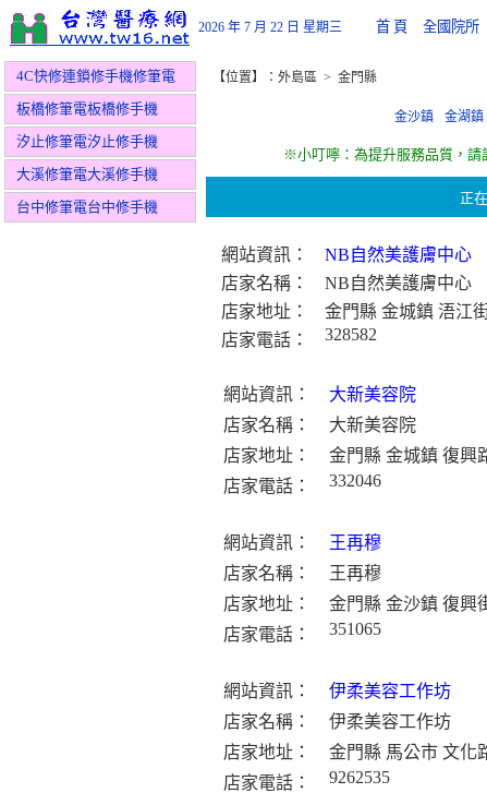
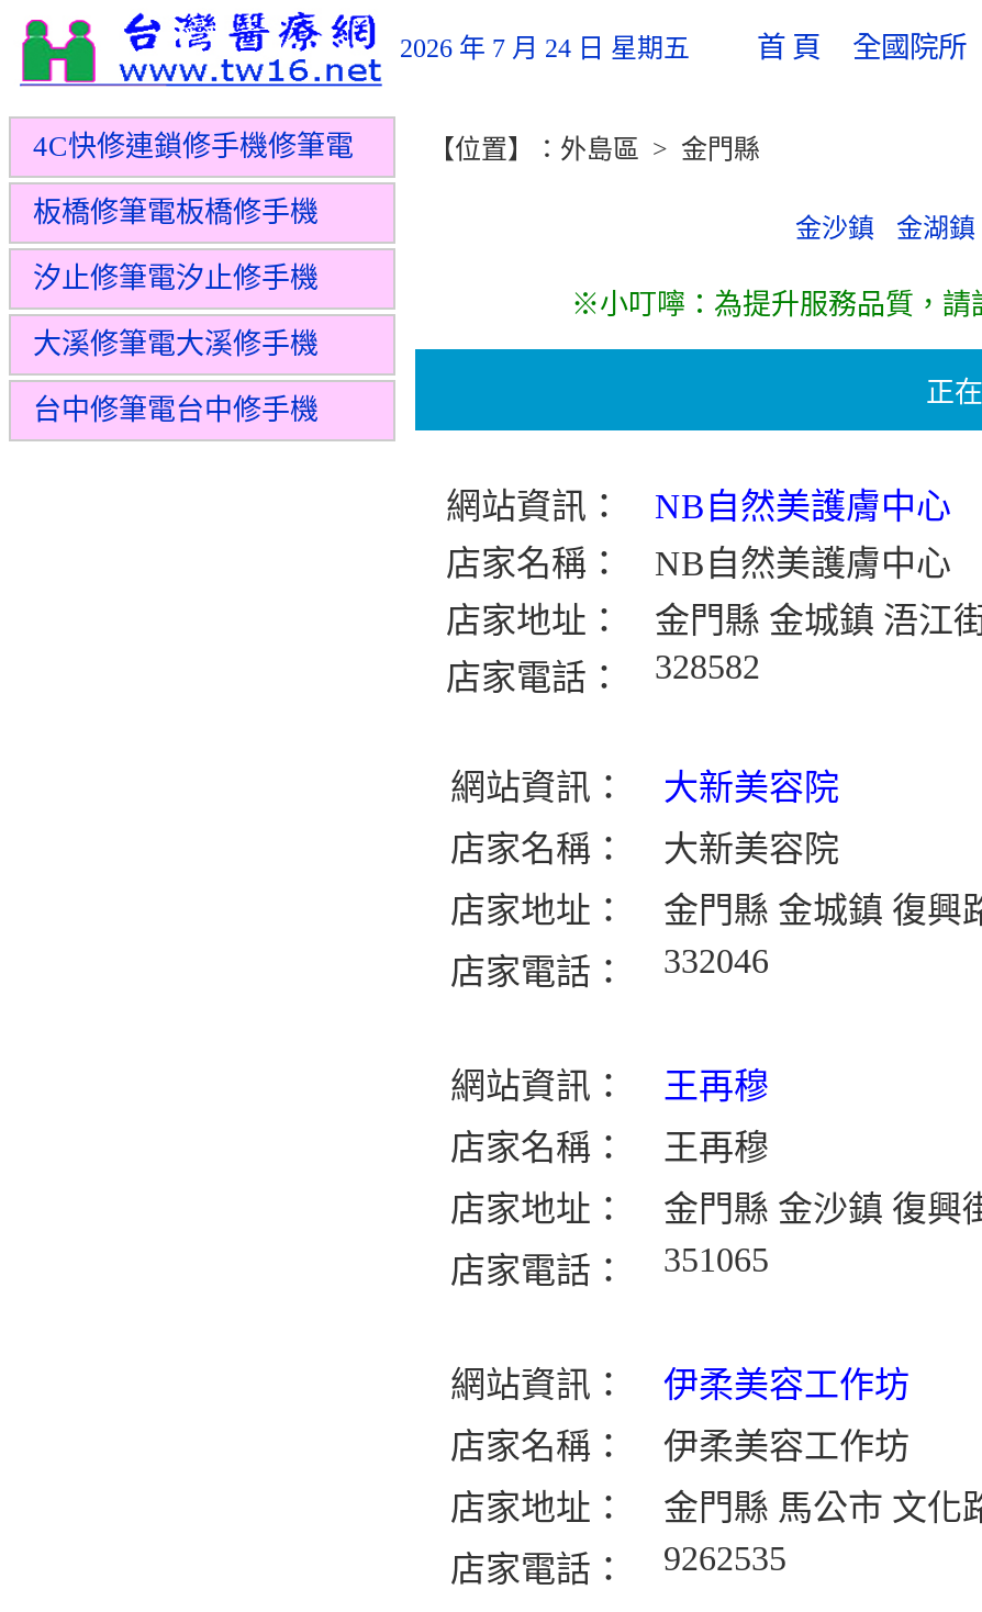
[198,20,342,35] 2026 年 7 月 22 日星期三 -> [400,33,690,64] 2026 年 7 月 24 日星期五

